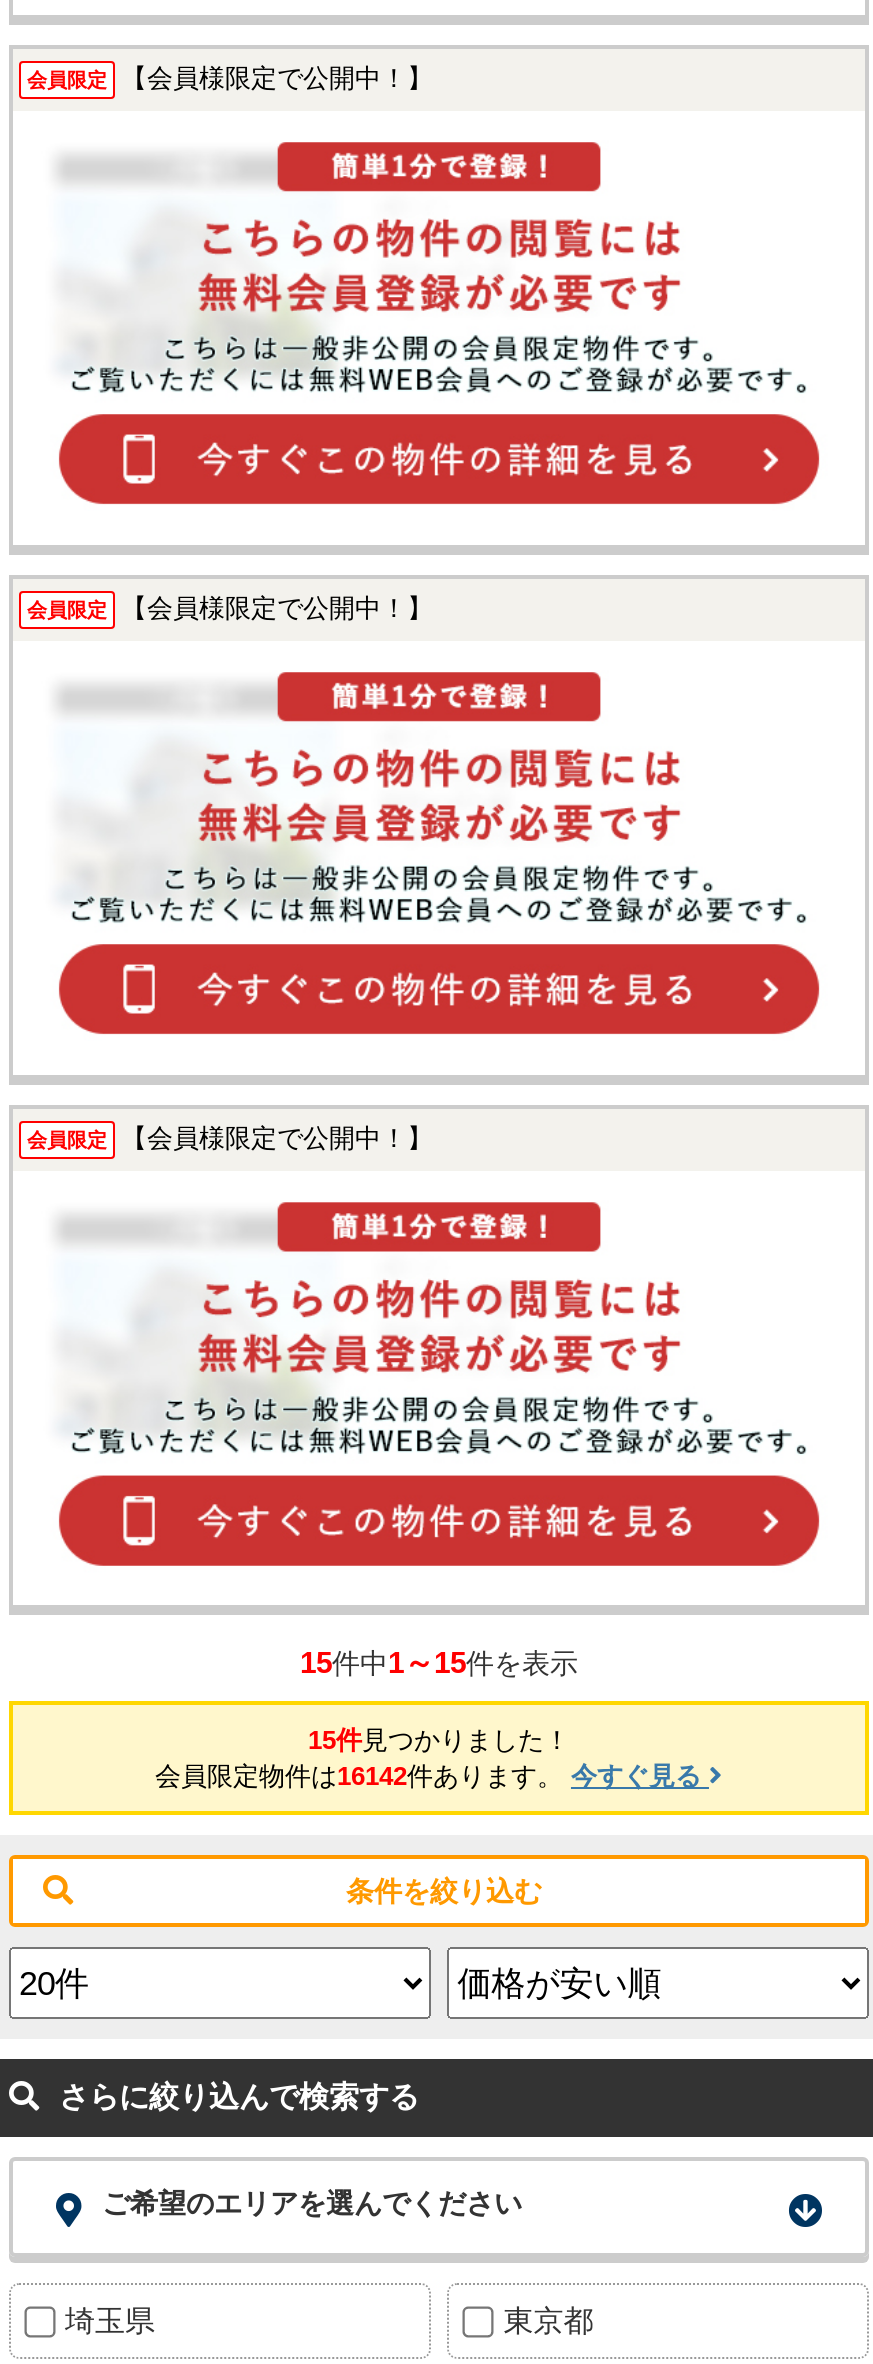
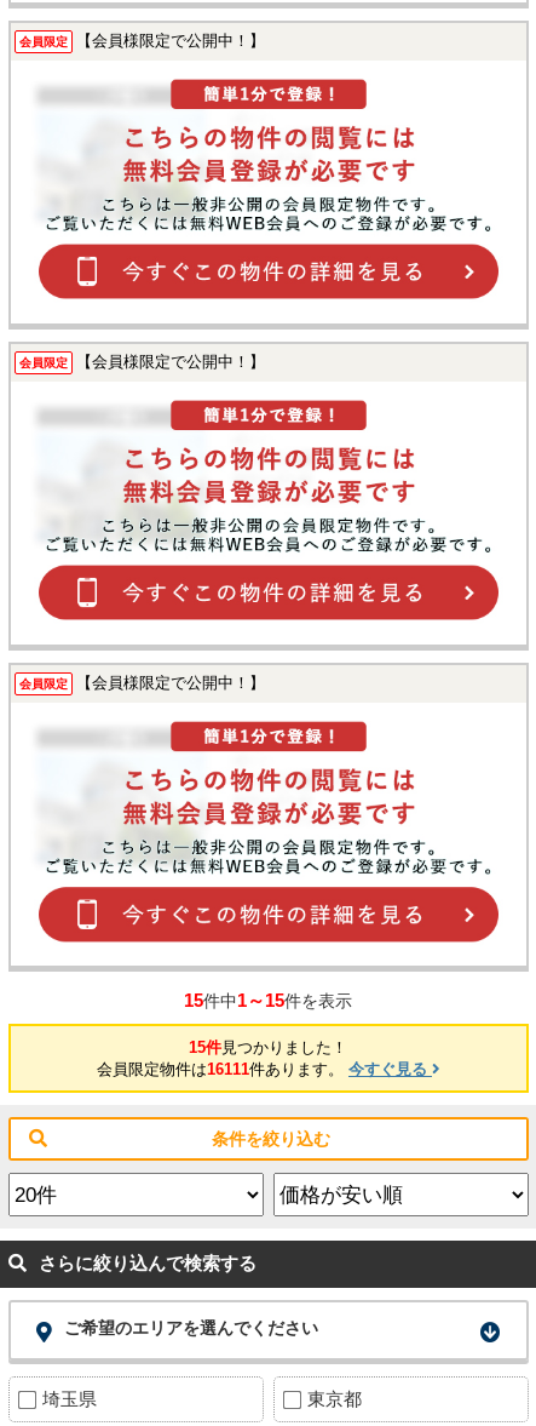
[155,1760,709,1790] 会員限定物件は16142件あります。今すぐ見る -> [97,1060,432,1078] 会員限定物件は16111件あります。今すぐ見る

